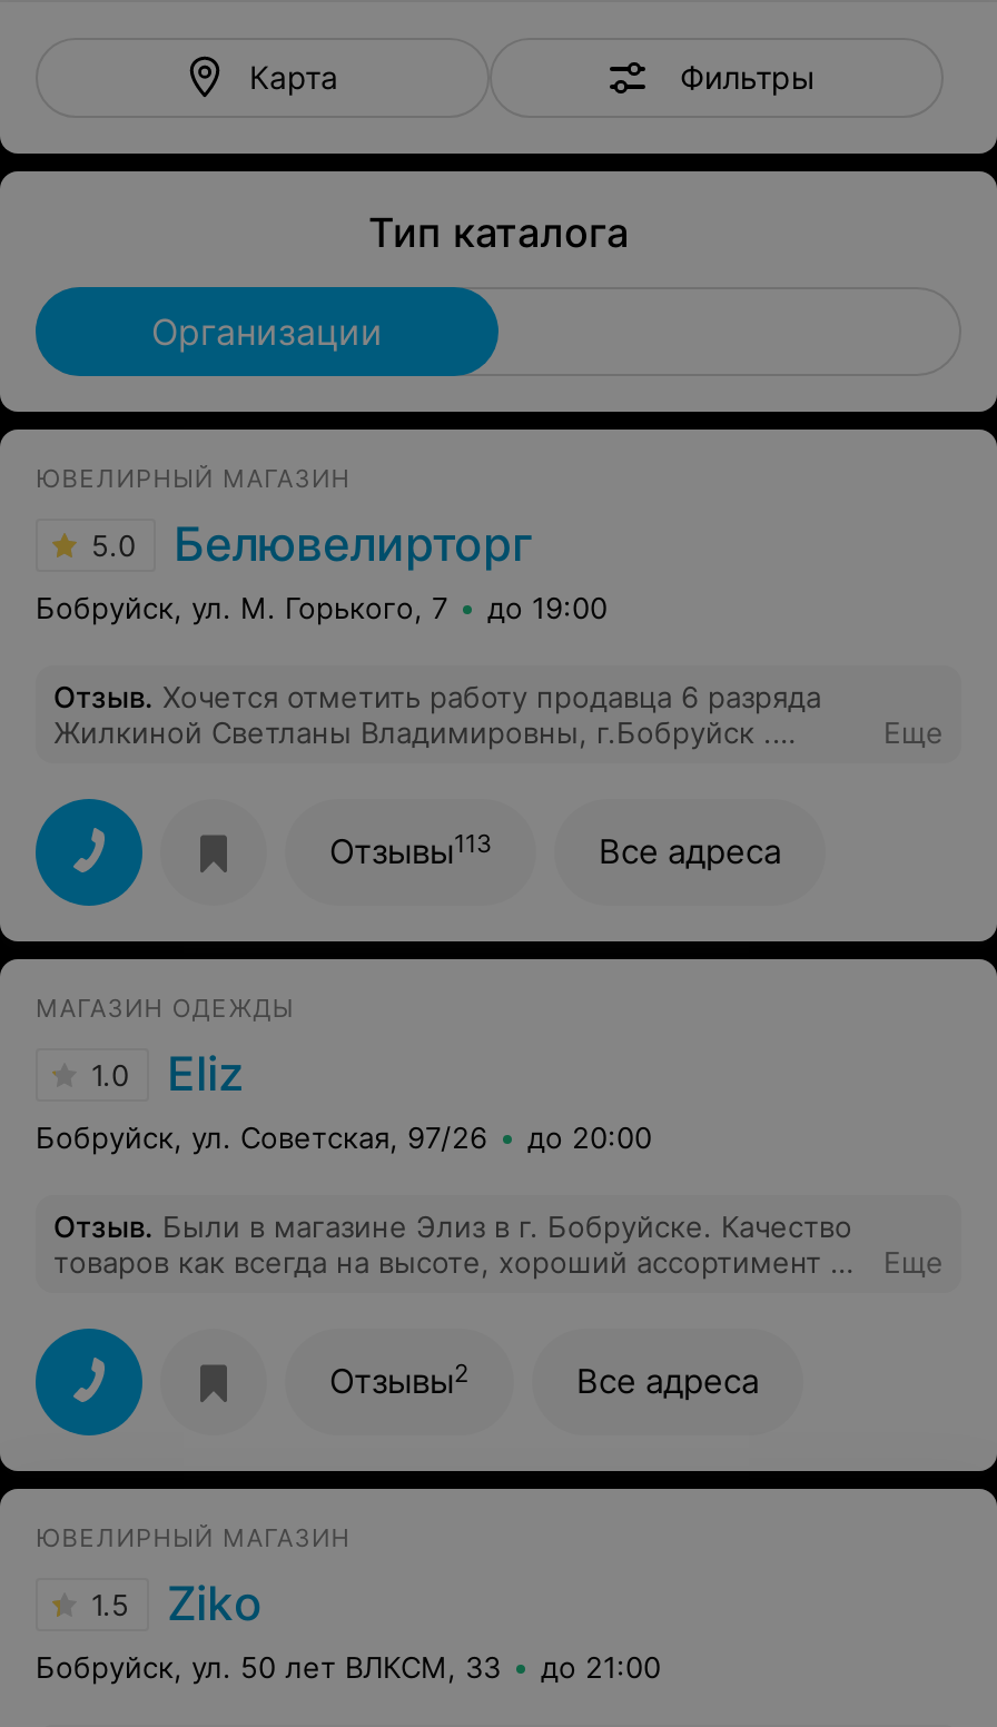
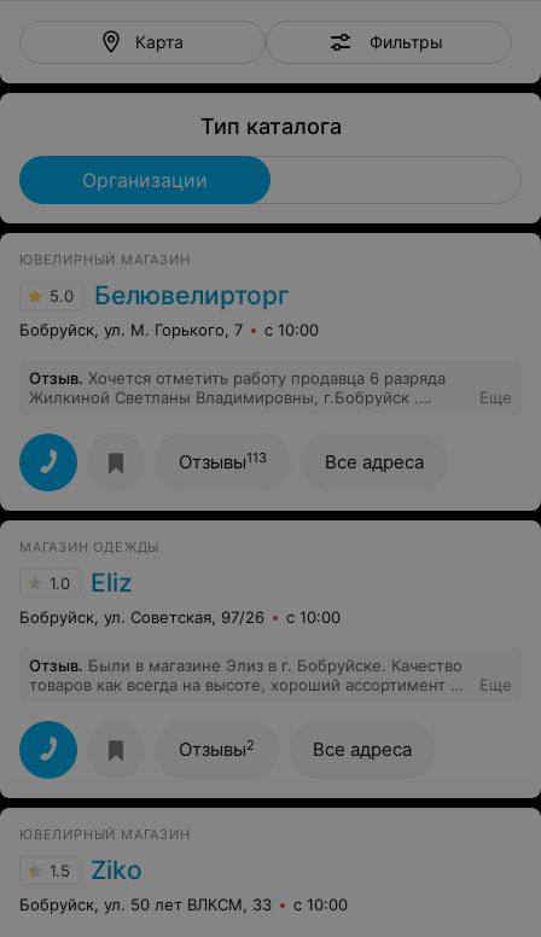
[36,590,608,625] Бобруйск, ул. М. Горького, 7 до 19:00 -> [19,320,319,339] Бобруйск, ул. М. Горького, 7 с 10:00
[36,1119,652,1155] Бобруйск, ул. Советская, 97/26 до 20:00 -> [19,607,341,627] Бобруйск, ул. Советская, 97/26 с 10:00
[36,1649,661,1685] Бобруйск, ул. 50 лет ВЛКСМ, 33 до 21:00 -> [19,895,348,914] Бобруйск, ул. 50 лет ВЛКСМ, 33 с 10:00

